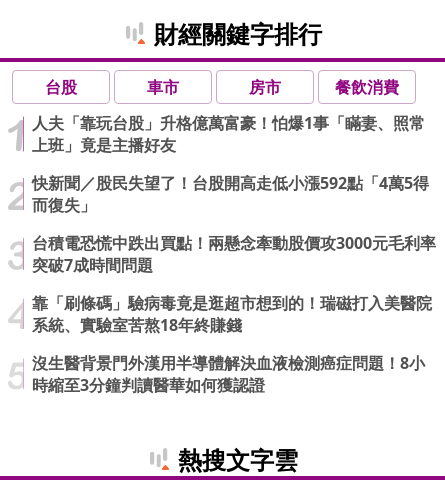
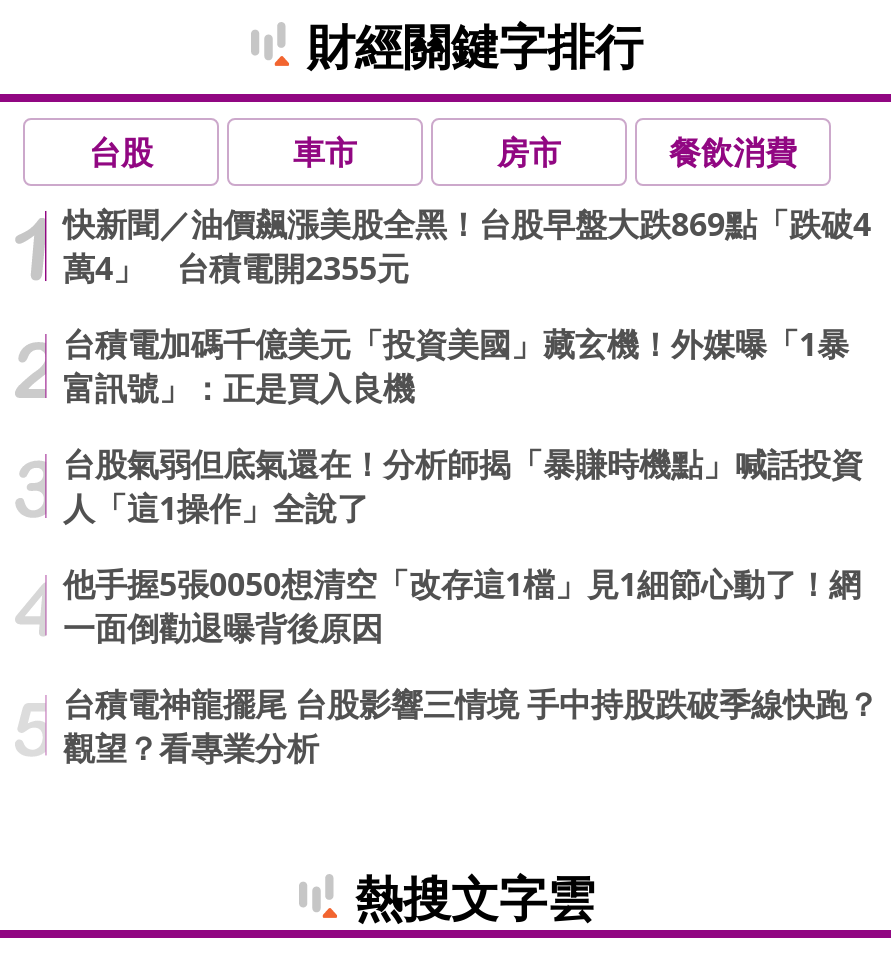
[32,112,425,156] 人夫「靠玩台股」升格億萬富豪！怕爆1事「瞞妻、照常 | 上班」竟是主播好友 -> [63,201,871,289] 快新聞／油價飆漲美股全黑！台股早盤大跌869點「跌破4 | 萬4」 台積電開2355元
[32,172,429,216] 快新聞／股民失望了！台股開高走低小漲592點「4萬5得 | 而復失」 -> [63,321,849,409] 台積電加碼千億美元「投資美國」藏玄機！外媒曝「1暴 | 富訊號」：正是買入良機
[32,232,436,276] 台積電恐慌中跌出買點！兩懸念牽動股價攻3000元毛利率 | 突破7成時間問題 -> [63,441,863,529] 台股氣弱但底氣還在！分析師揭「暴賺時機點」喊話投資 | 人「這1操作」全說了
[32,292,432,336] 靠「刷條碼」驗病毒竟是逛超市想到的！瑞磁打入美醫院 | 系統、實驗室苦熬18年終賺錢 -> [63,561,861,649] 他手握5張0050想清空「改存這1檔」見1細節心動了！網 | 一面倒勸退曝背後原因
[32,352,425,396] 沒生醫背景門外漢用半導體解決血液檢測癌症問題！8小 | 時縮至3分鐘判讀醫華如何獲認證 -> [63,681,879,769] 台積電神龍擺尾 台股影響三情境 手中持股跌破季線快跑？ | 觀望？看專業分析

